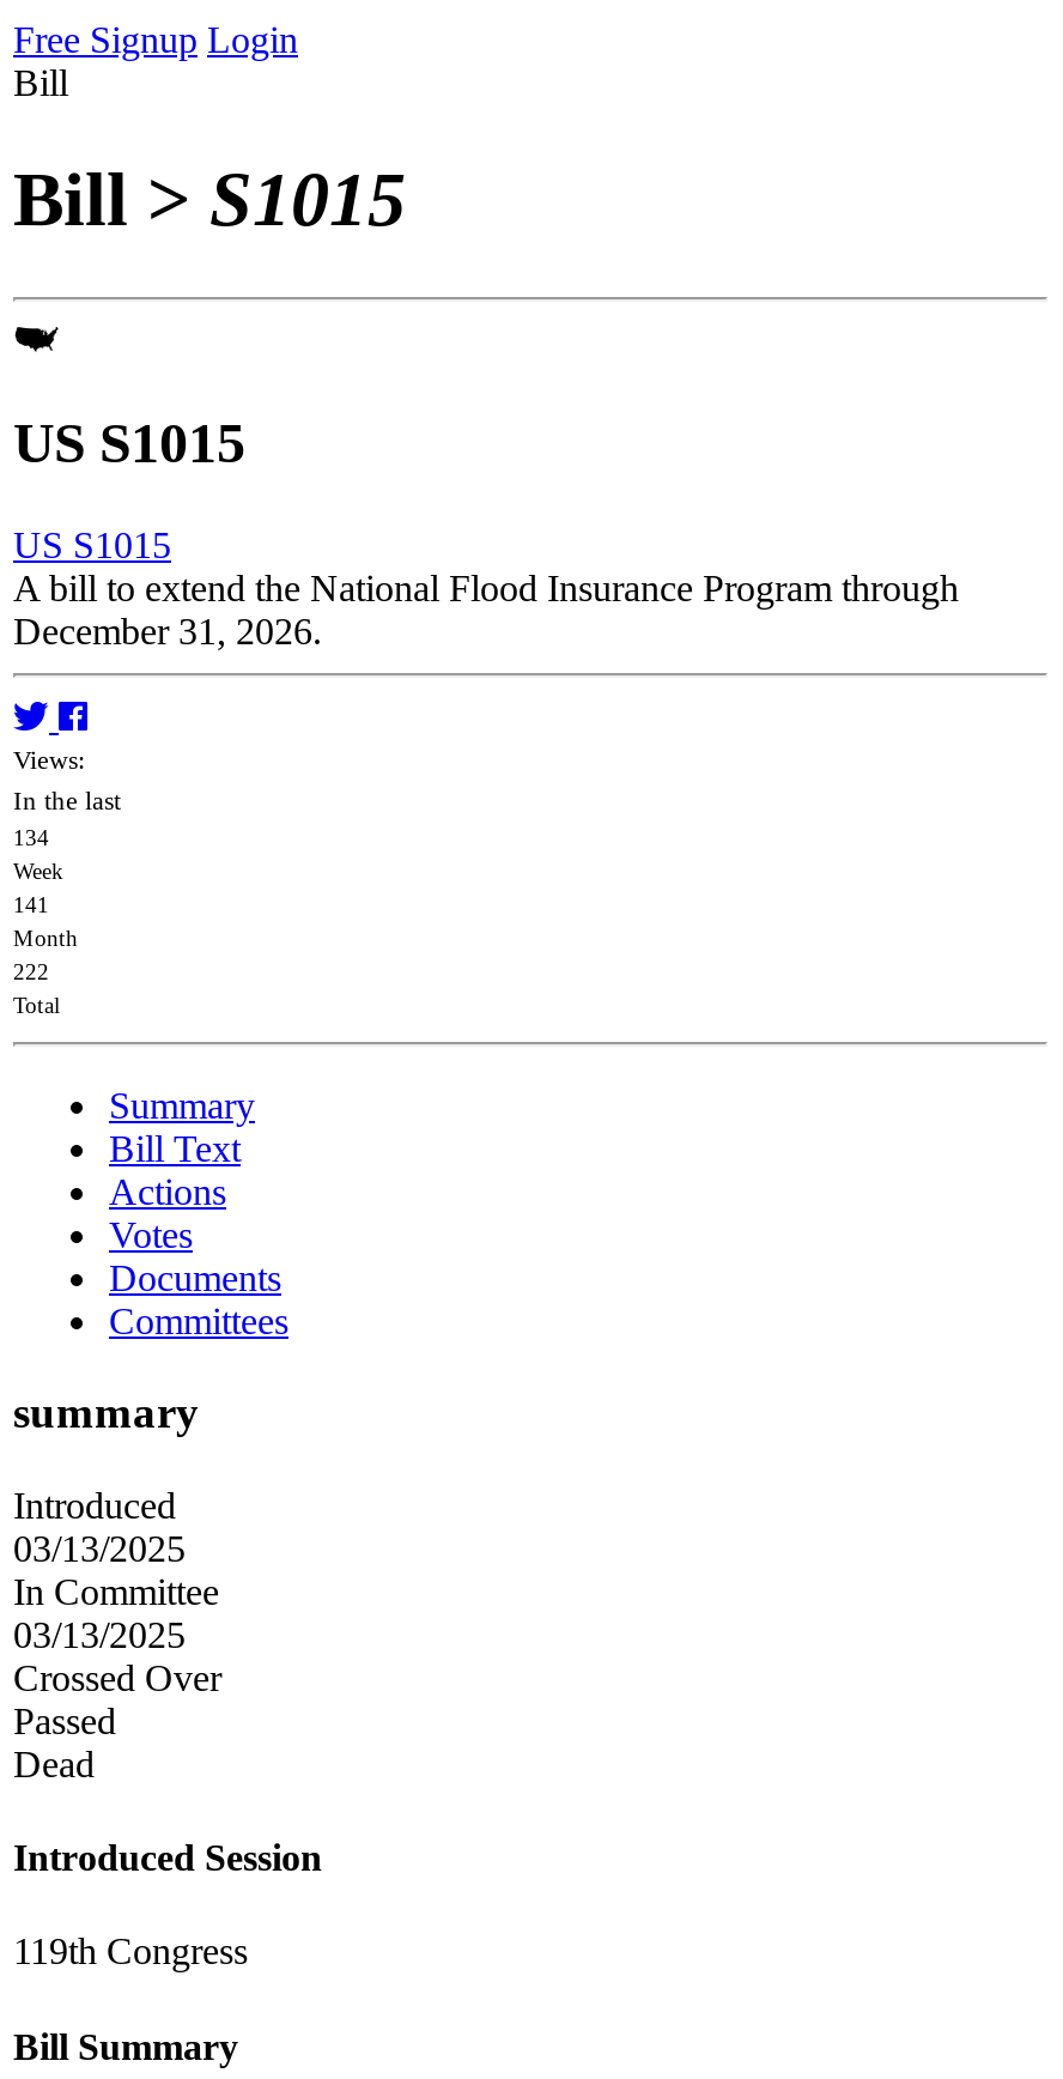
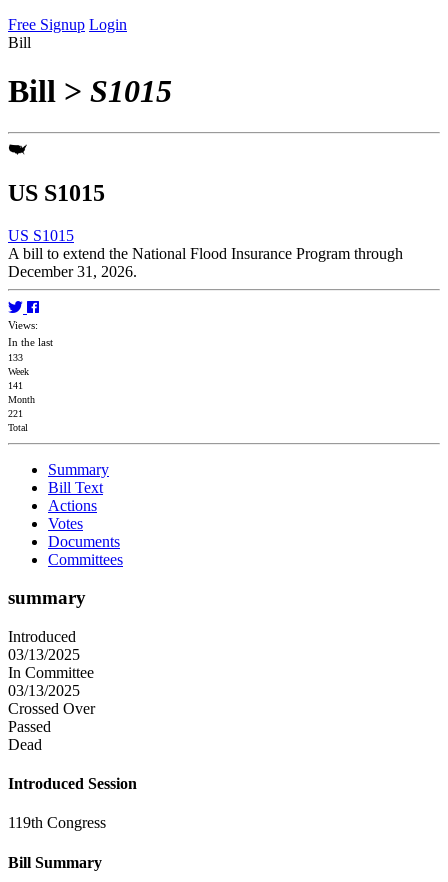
[13,823,49,849] 134 -> [8,351,23,362] 133
[13,957,49,983] 222 -> [8,407,23,418] 221

